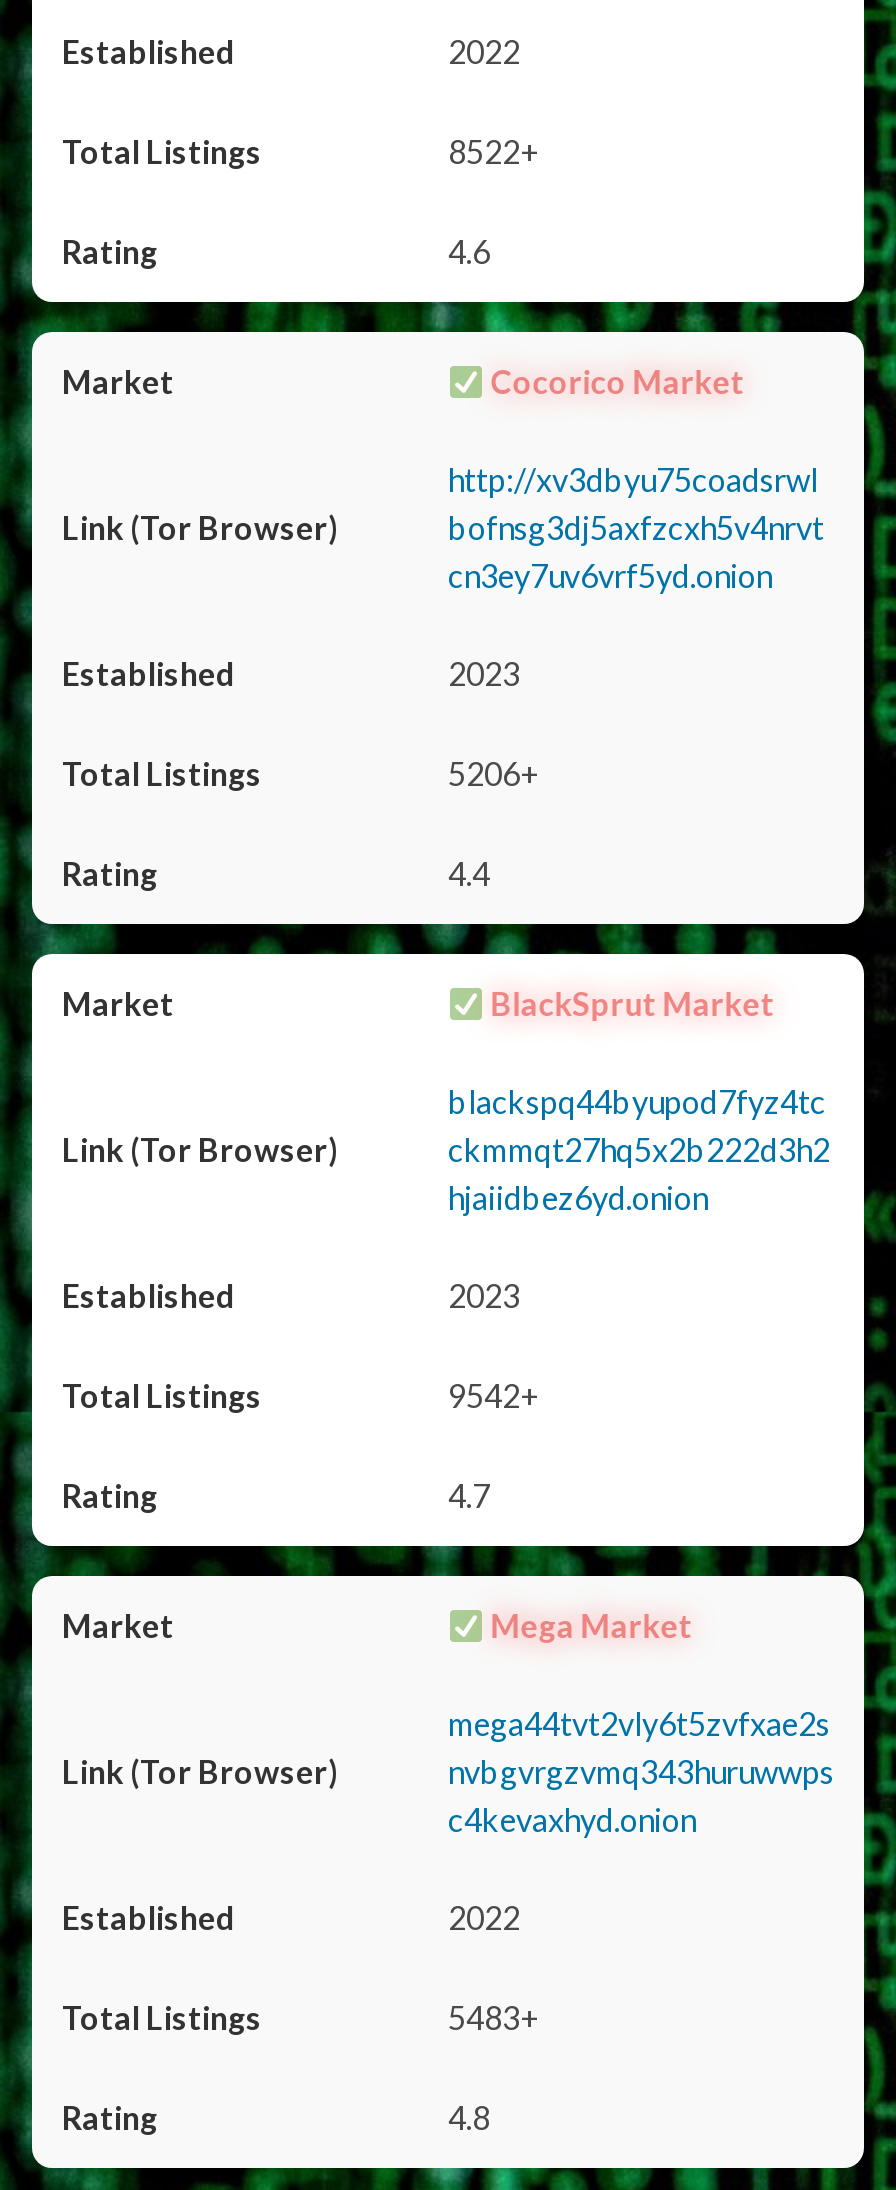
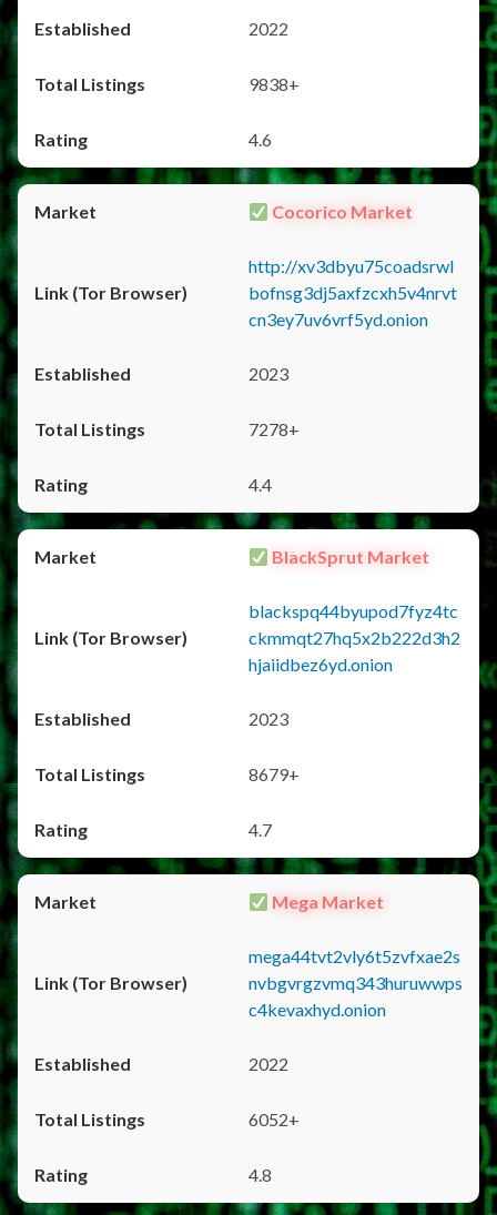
[448,132,540,170] 8522+ -> [248,73,300,94] 9838+
[448,754,540,792] 5206+ -> [248,418,300,439] 7278+
[448,1376,540,1414] 9542+ -> [248,763,300,784] 8679+
[448,1998,540,2036] 5483+ -> [248,1108,300,1130] 6052+

